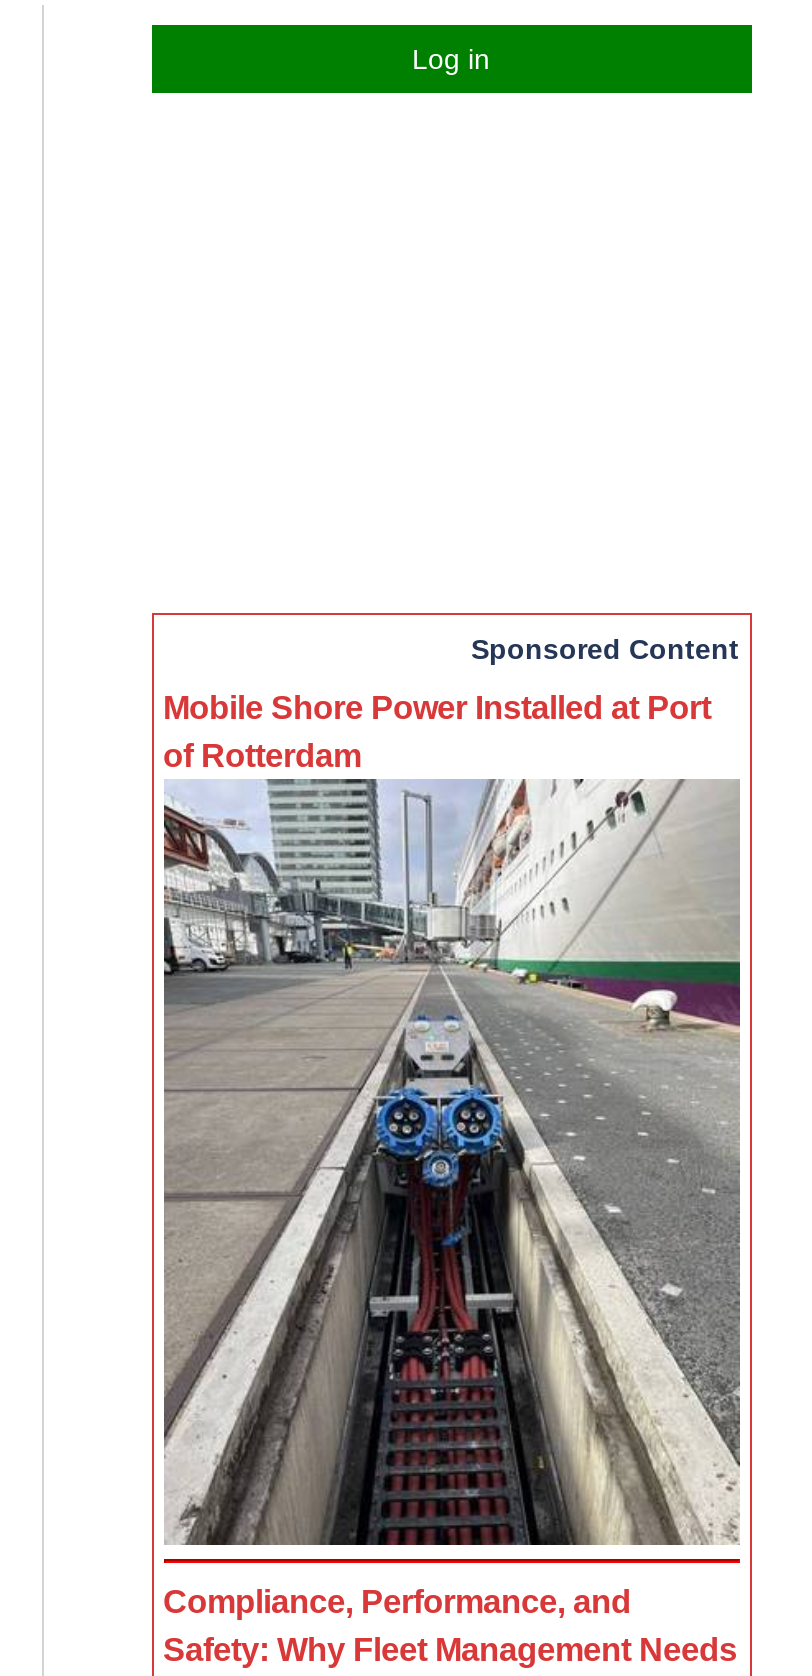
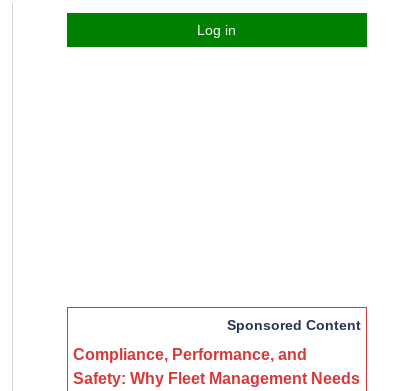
[163,689,711,773] Mobile Shore Power Installed at Port | of Rotterdam -> none
[162,777,742,1565] [image] -> none

